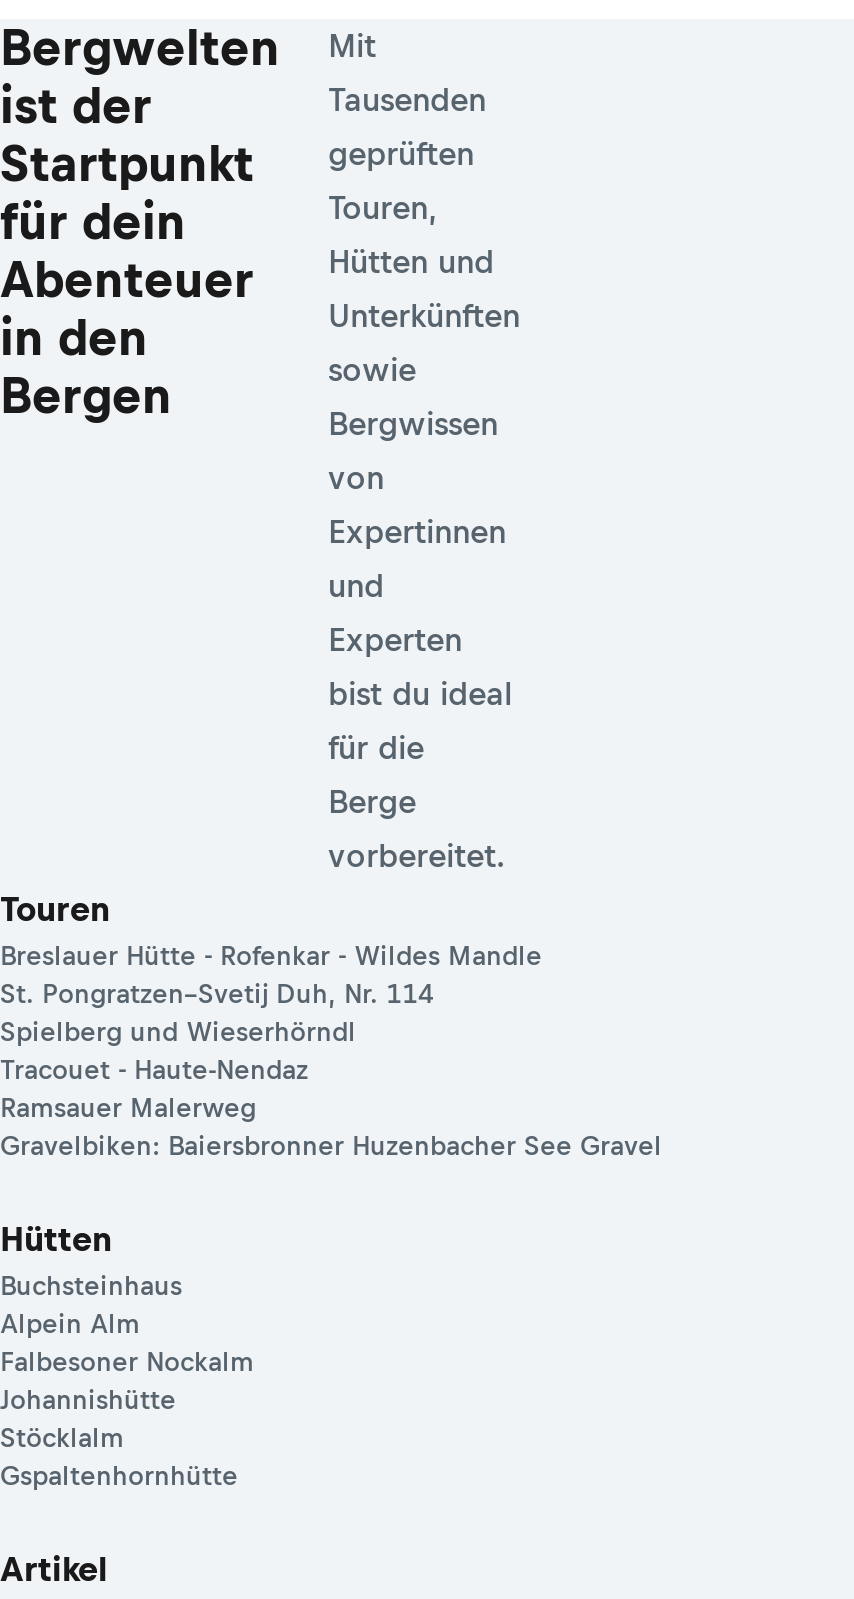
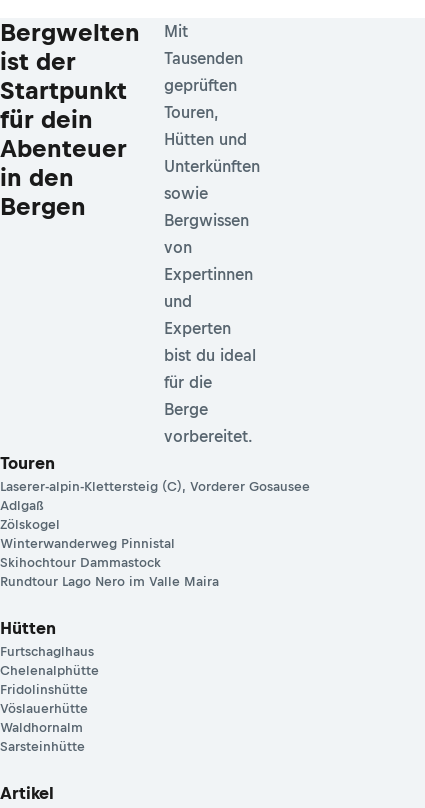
[0,942,662,1162] Breslauer Hütte - Rofenkar - Wildes Mandle | St. Pongratzen–Svetij Duh, Nr. 114 | Spielberg und Wieserhörndl | Tracouet - Haute-Nendaz | Ramsauer Malerweg | Gravelbiken: Baiersbronner Huzenbacher See Gravel -> [0,479,310,589] Laserer-alpin-Klettersteig (C), Vorderer Gosausee | Adlgaß | Zölskogel | Winterwanderweg Pinnistal | Skihochtour Dammastock | Rundtour Lago Nero im Valle Maira
[0,1272,254,1492] Buchsteinhaus | Alpein Alm | Falbesoner Nockalm | Johannishütte | Stöcklalm | Gspaltenhornhütte -> [0,644,99,754] Furtschaglhaus | Chelenalphütte | Fridolinshütte | Vöslauerhütte | Waldhornalm | Sarsteinhütte

